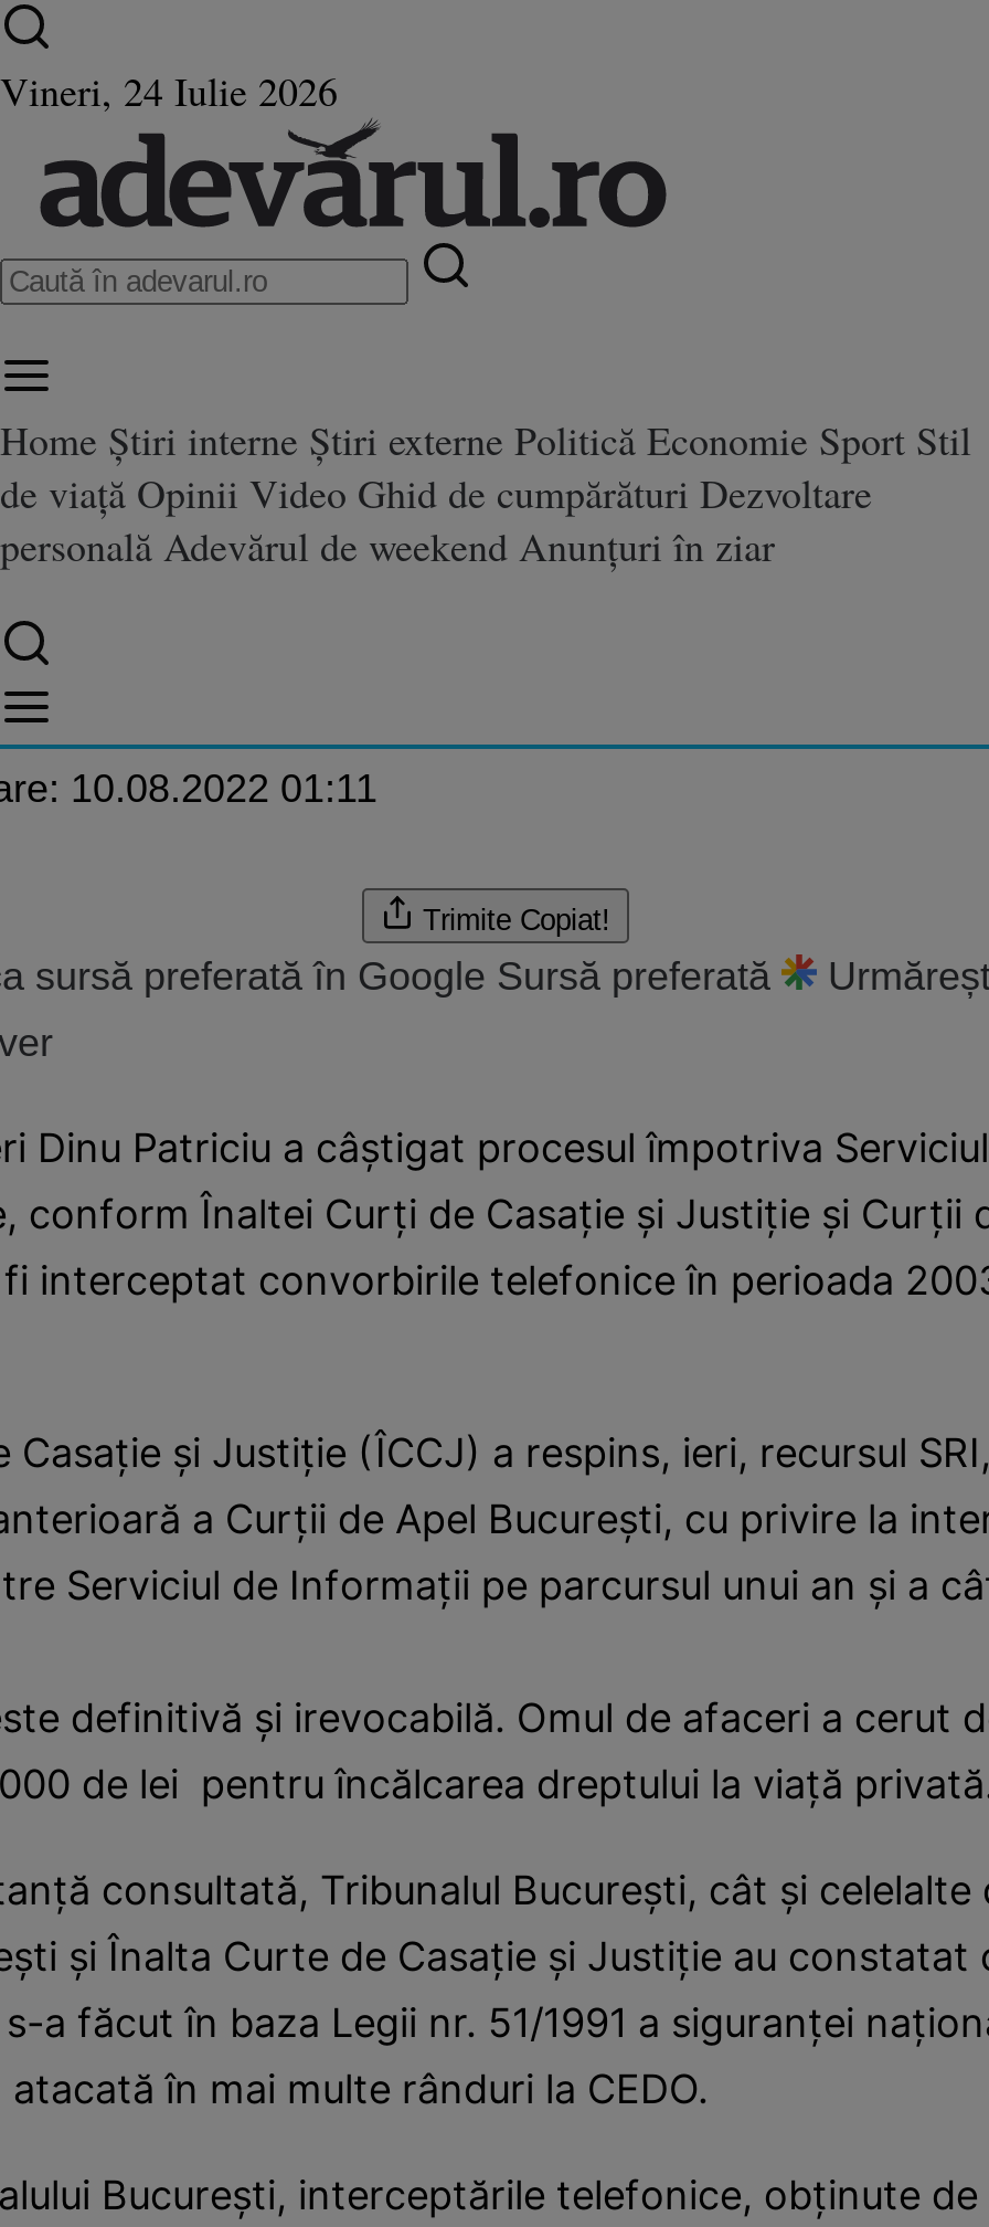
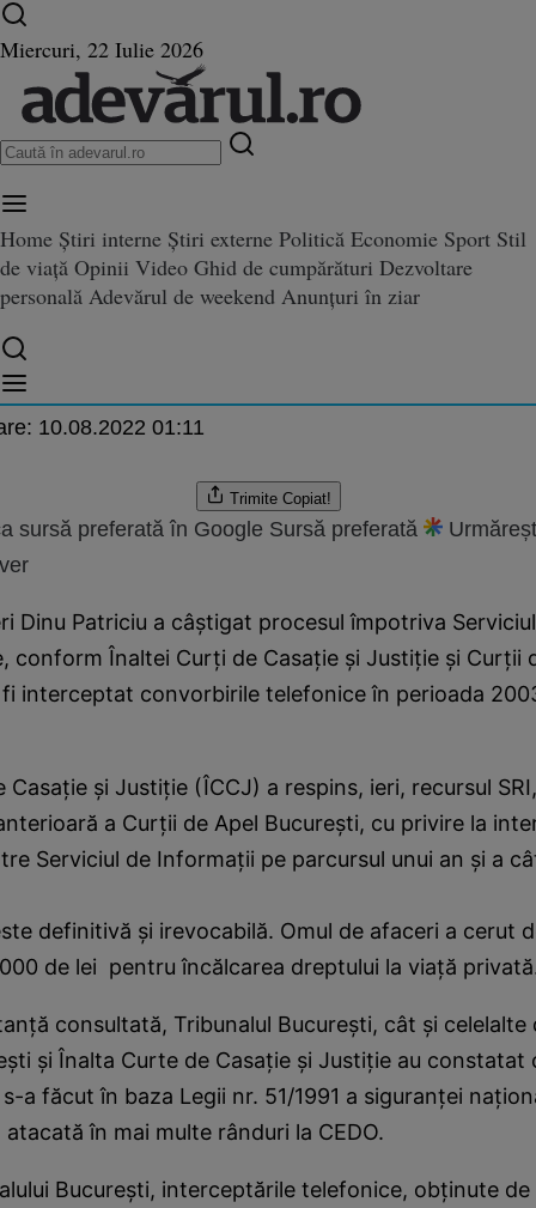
[0,64,338,117] Vineri, 24 Iulie 2026 -> [0,35,203,63] Miercuri, 22 Iulie 2026

